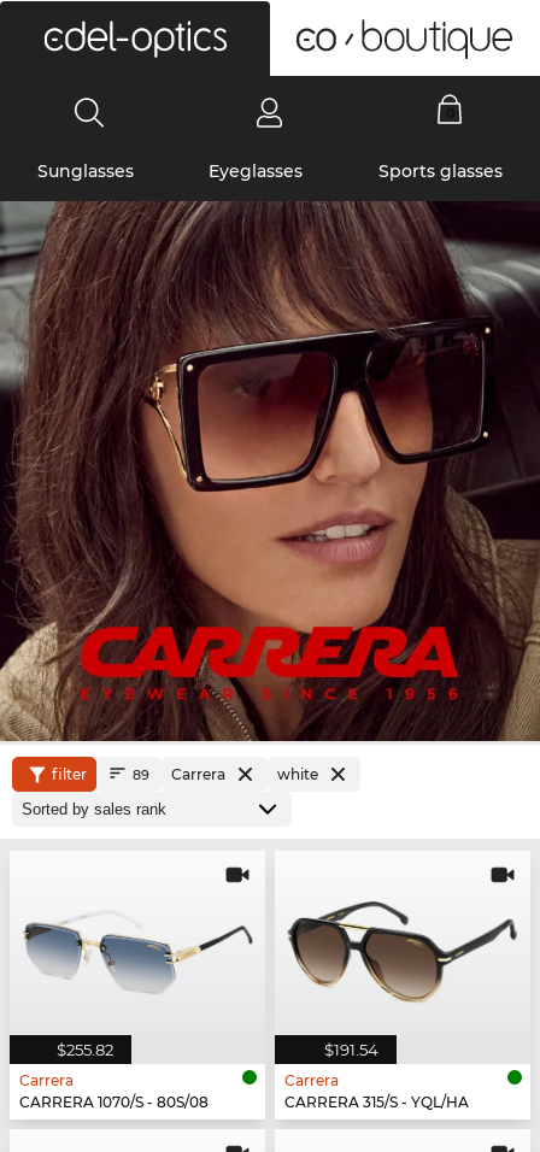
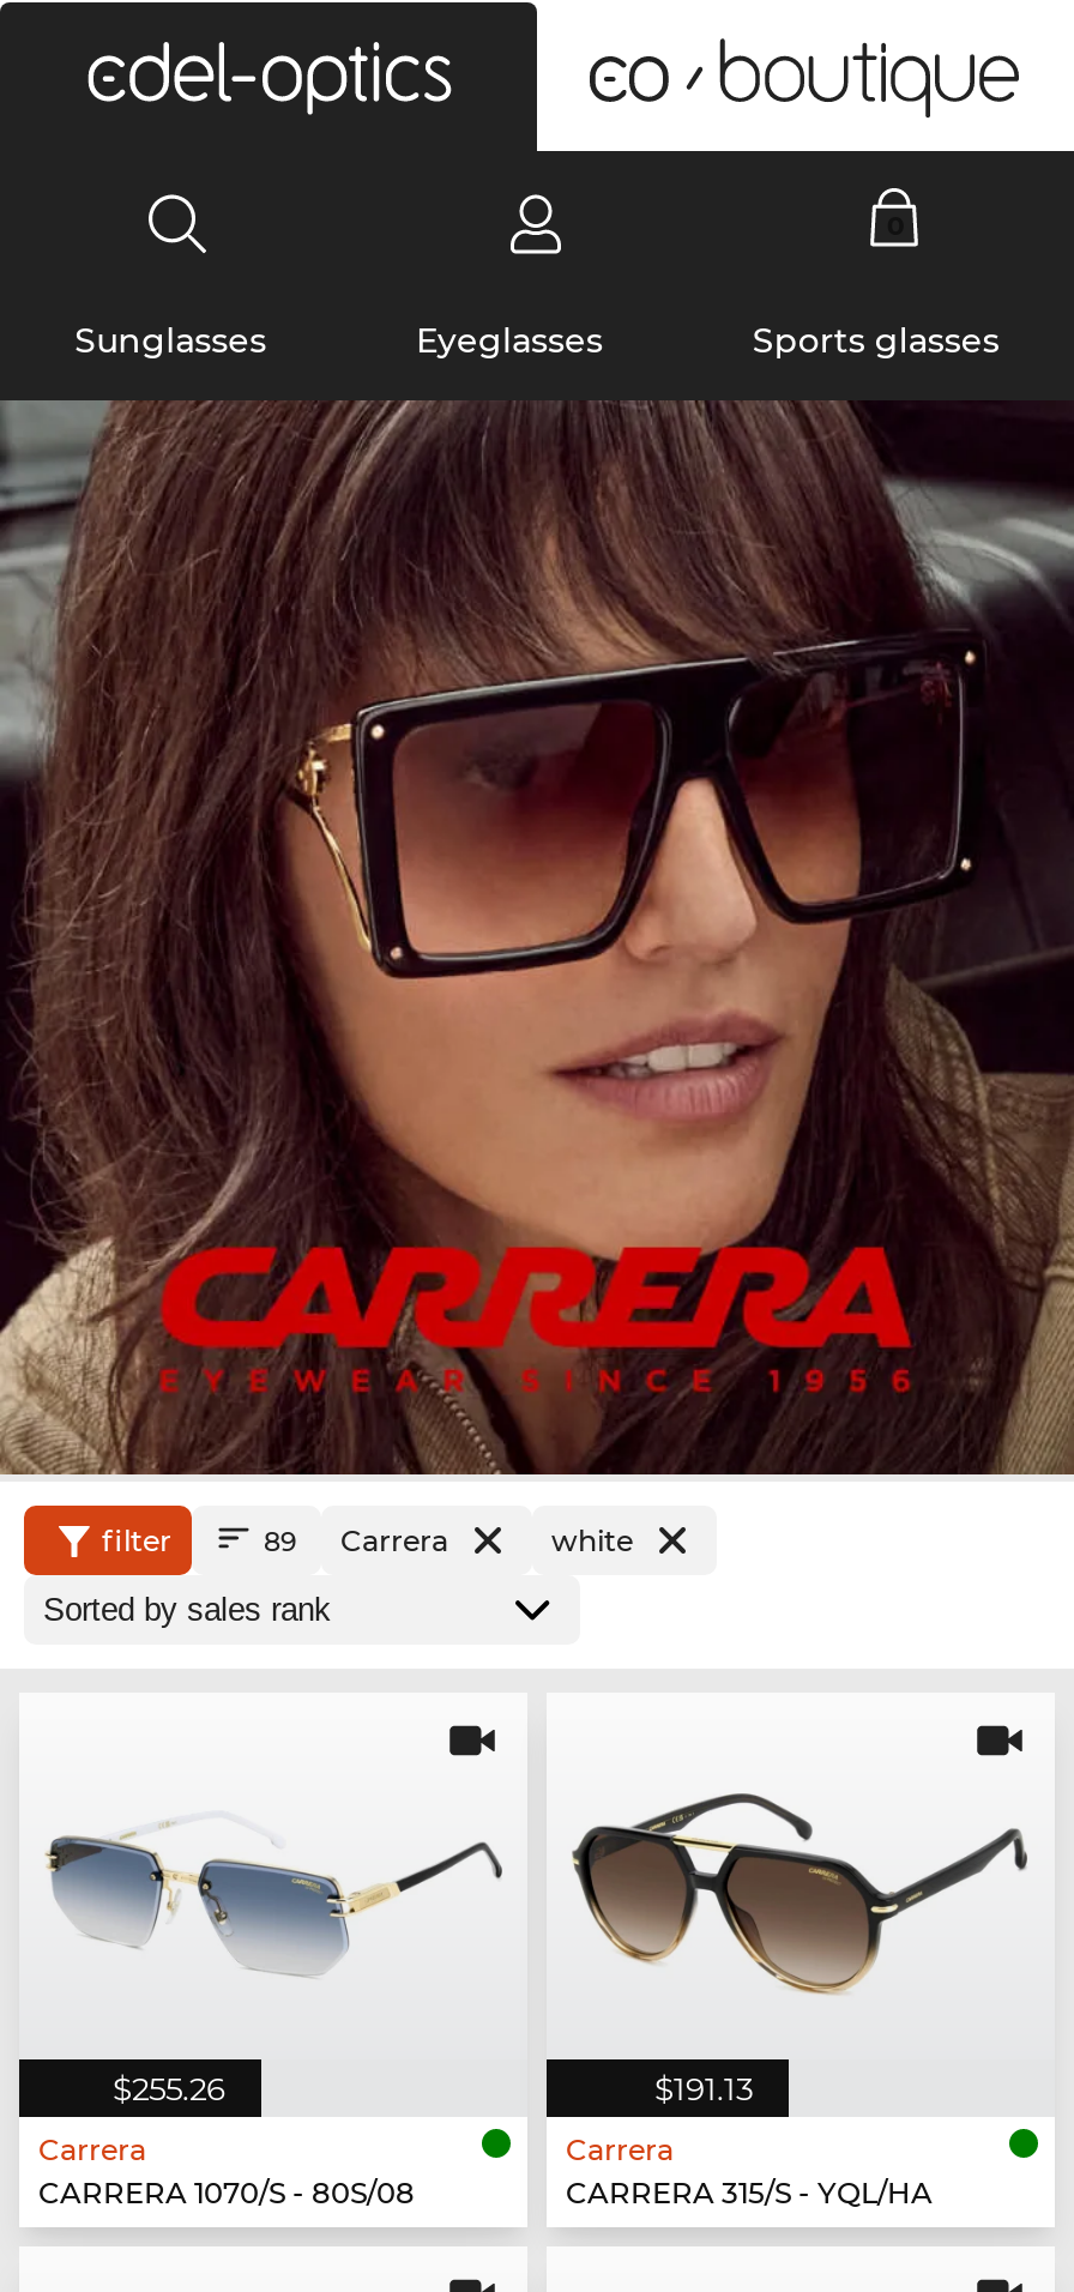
[57,1040,113,1059] $255.82 -> [113,2069,225,2107] $255.26
[324,1040,378,1059] $191.54 -> [654,2069,753,2107] $191.13

